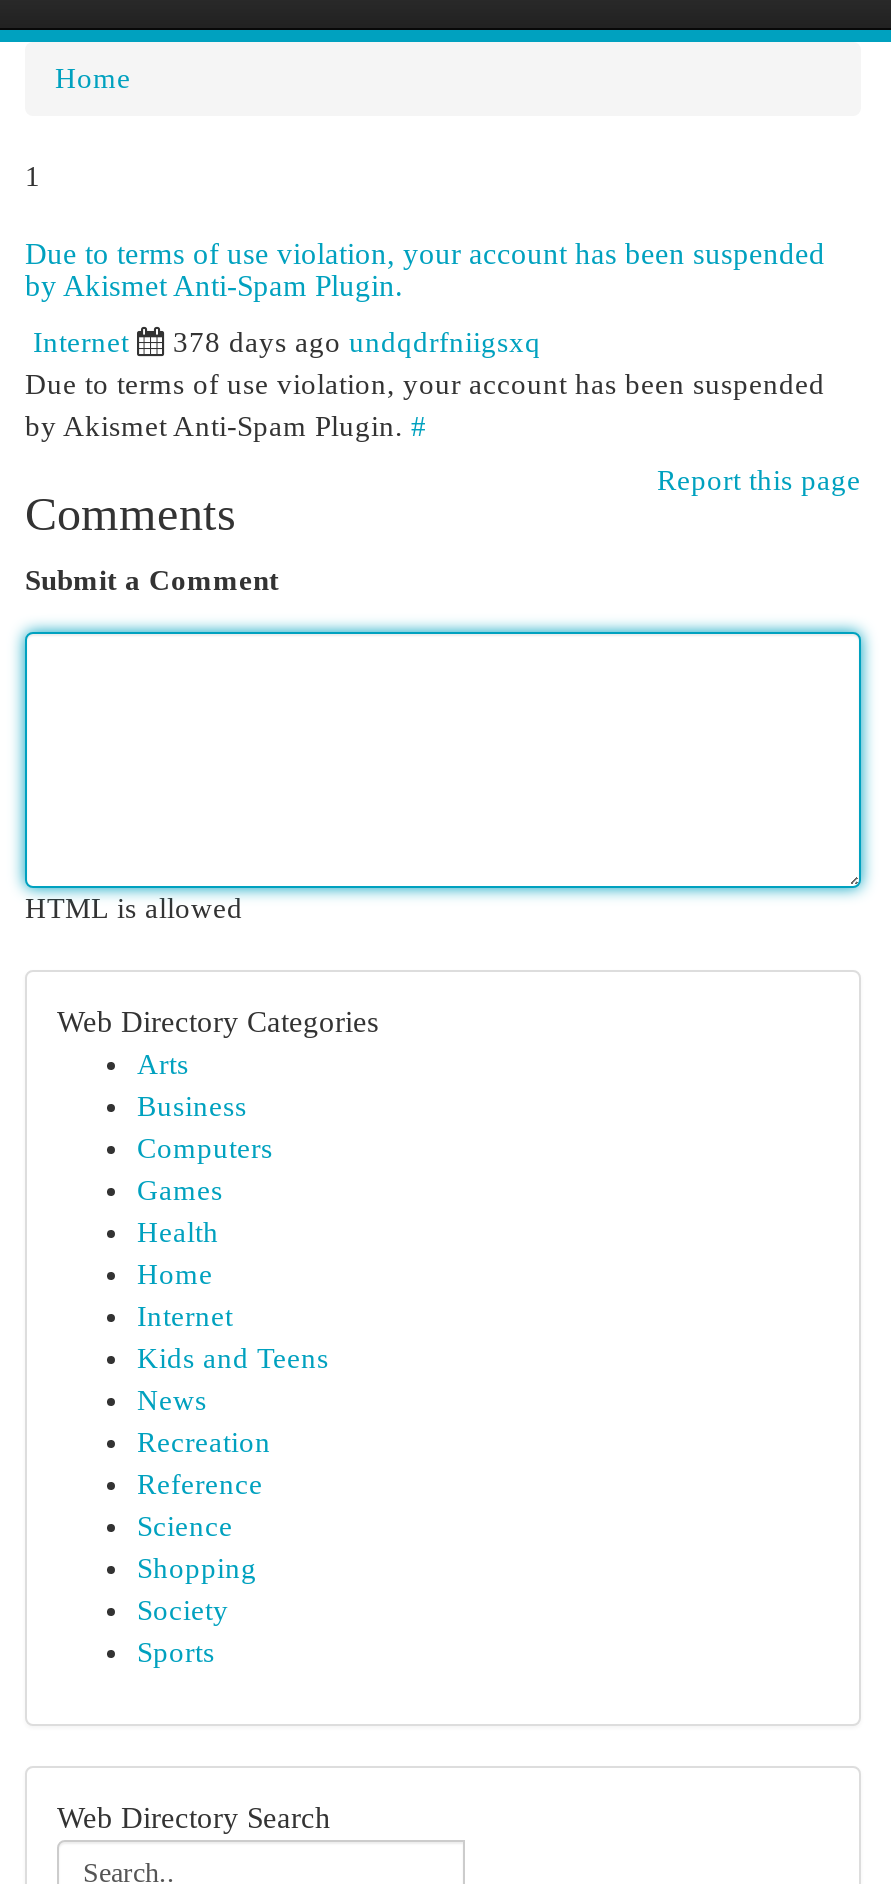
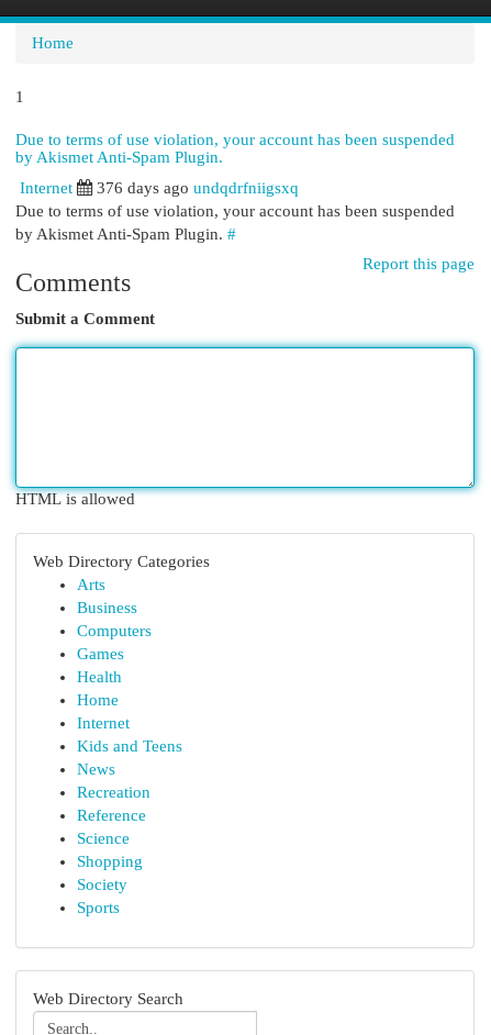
[173,326,541,358] 378 days ago undqdrfniigsxq -> [97,179,299,197] 376 days ago undqdrfniigsxq

